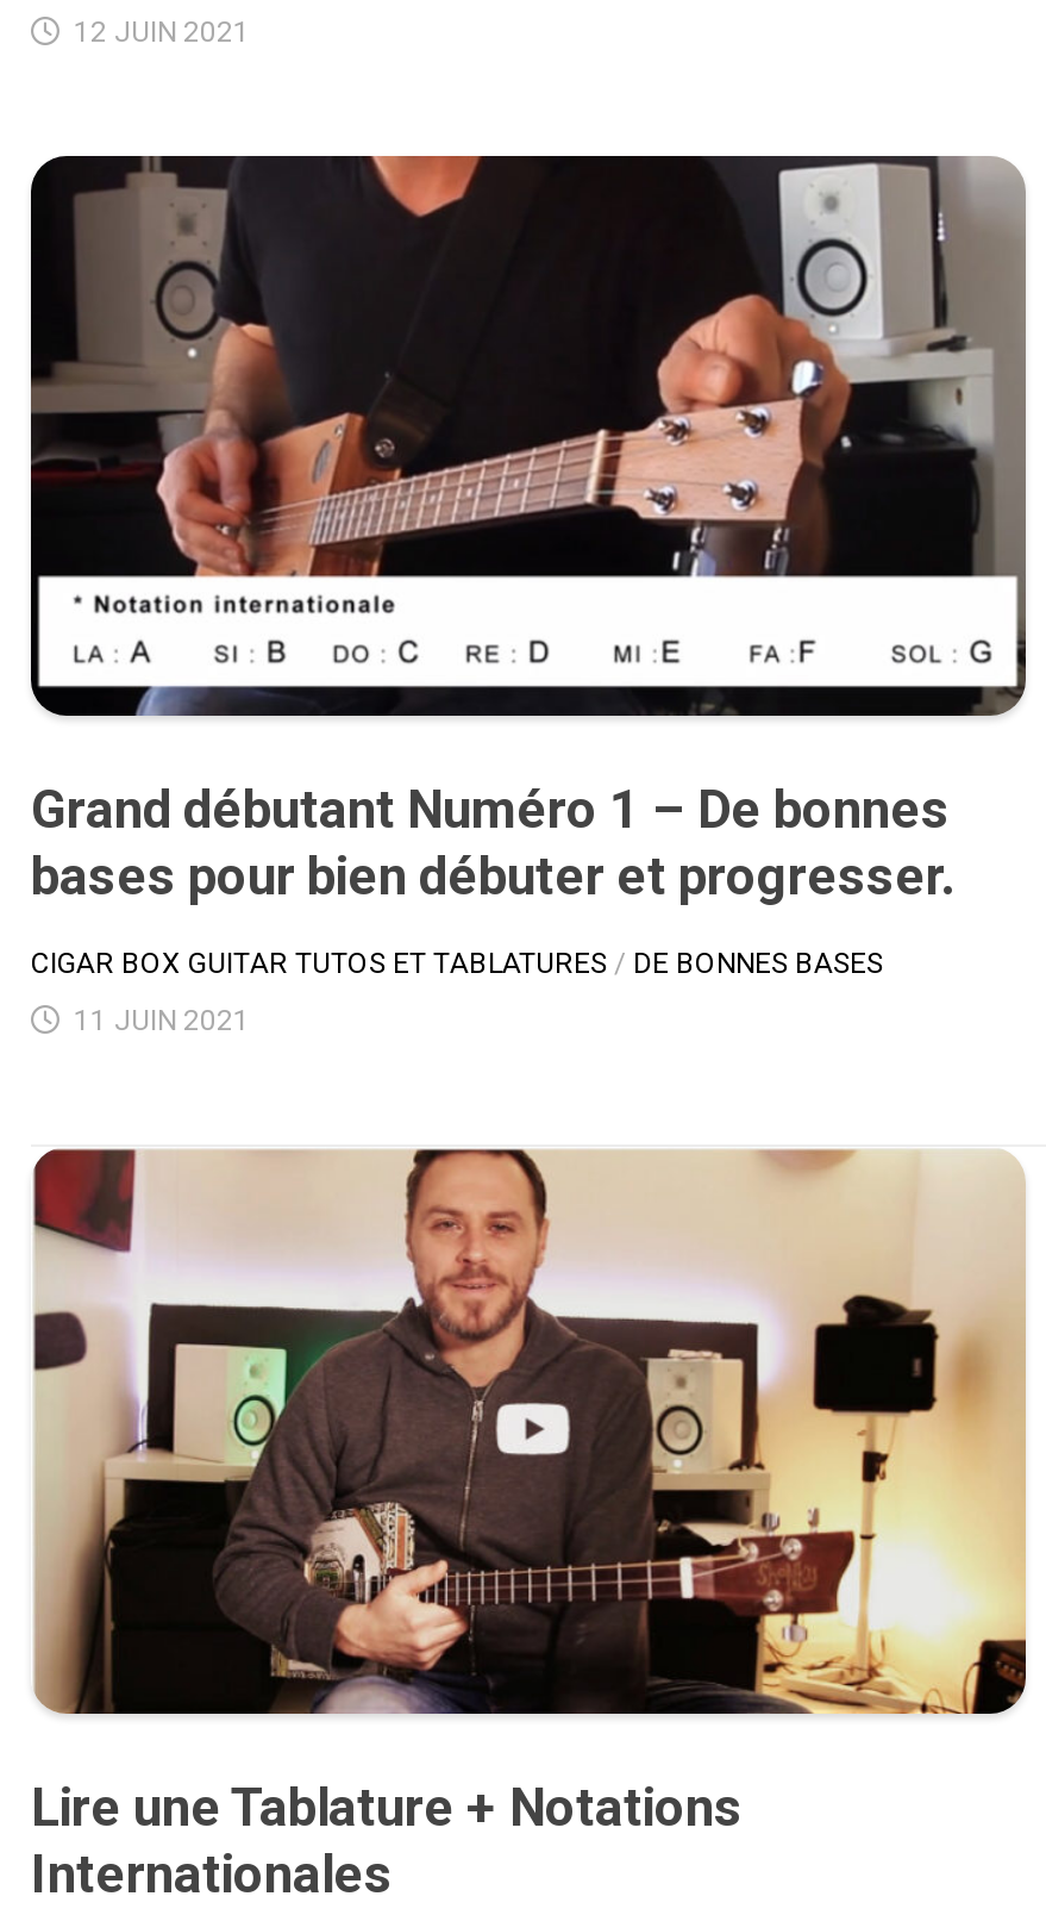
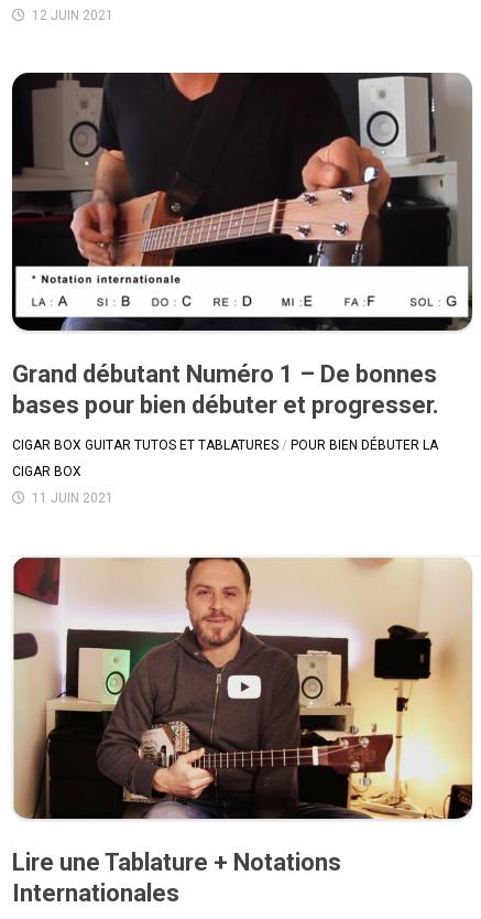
[31,947,883,980] CIGAR BOX GUITAR TUTOS ET TABLATURES / DE BONNES BASES -> [12,437,438,479] CIGAR BOX GUITAR TUTOS ET TABLATURES / POUR BIEN DÉBUTER LA | CIGAR BOX

